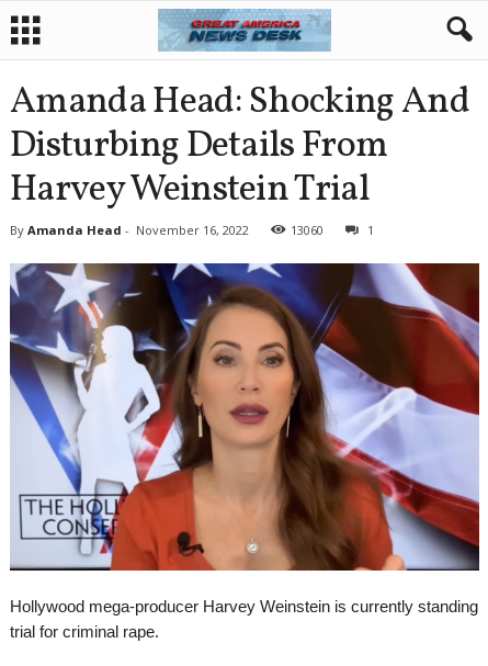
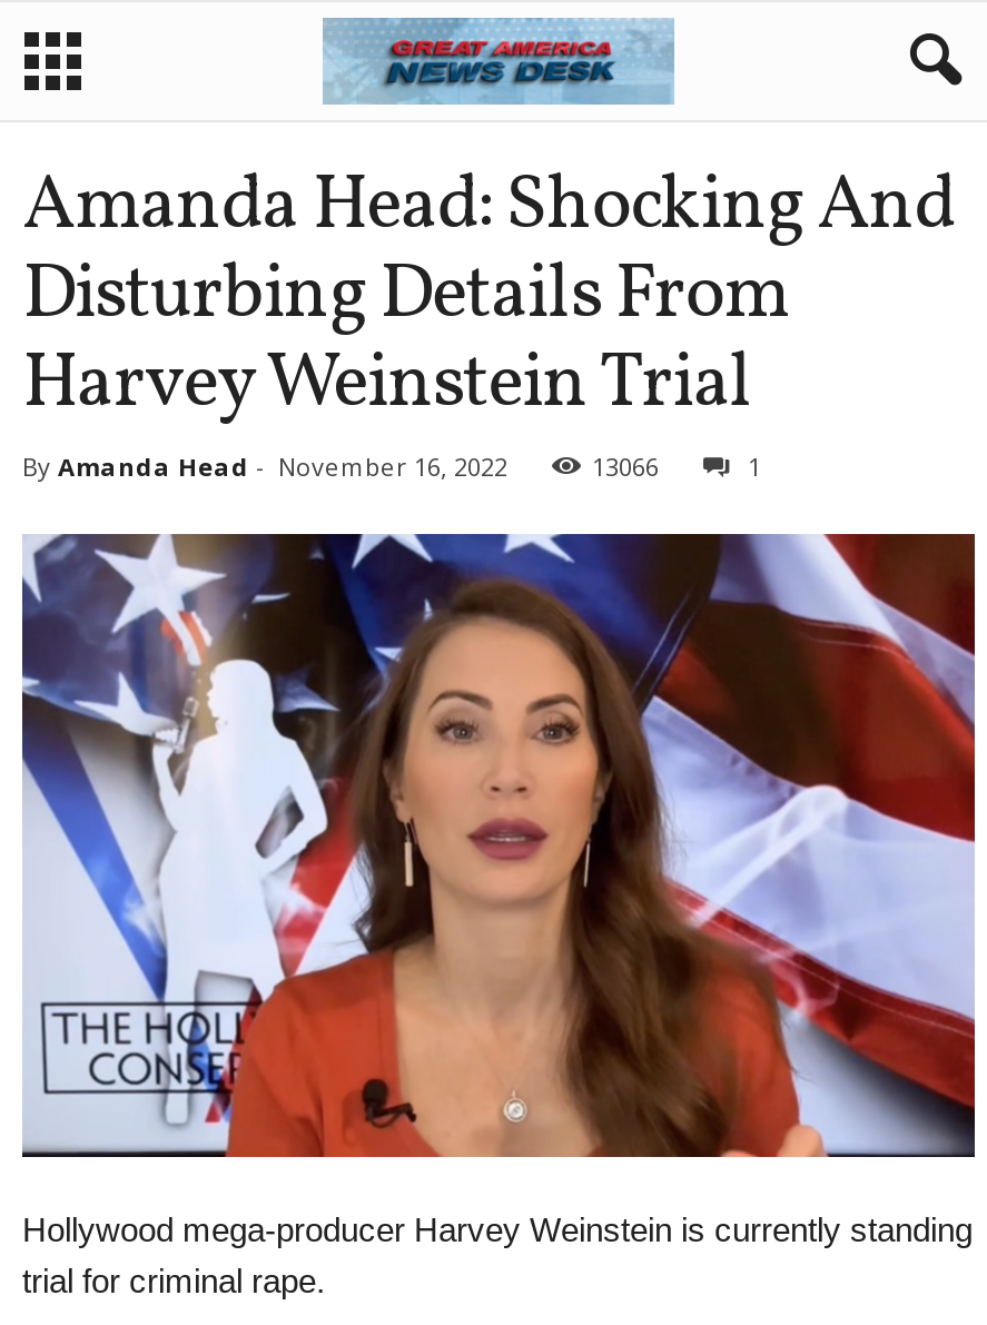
[291,222,324,238] 13060 -> [592,449,659,483] 13066

